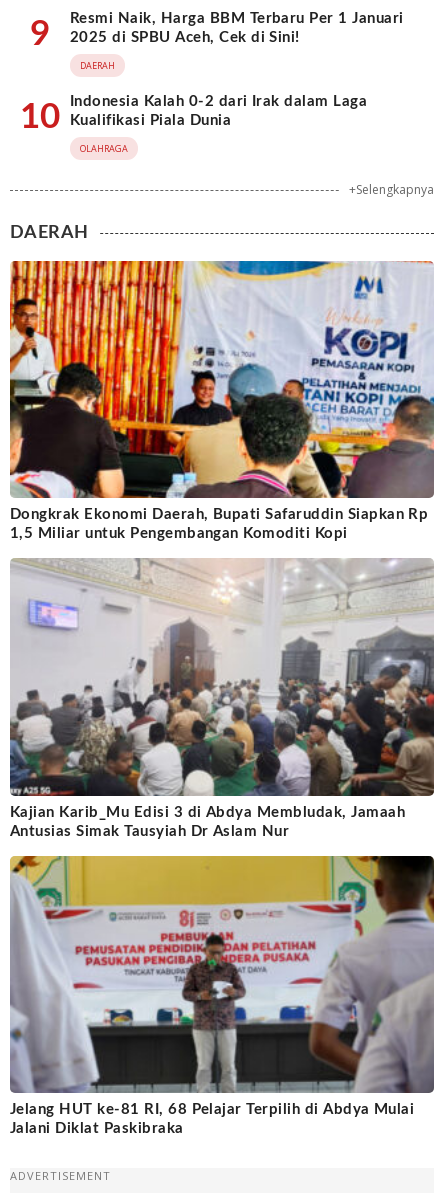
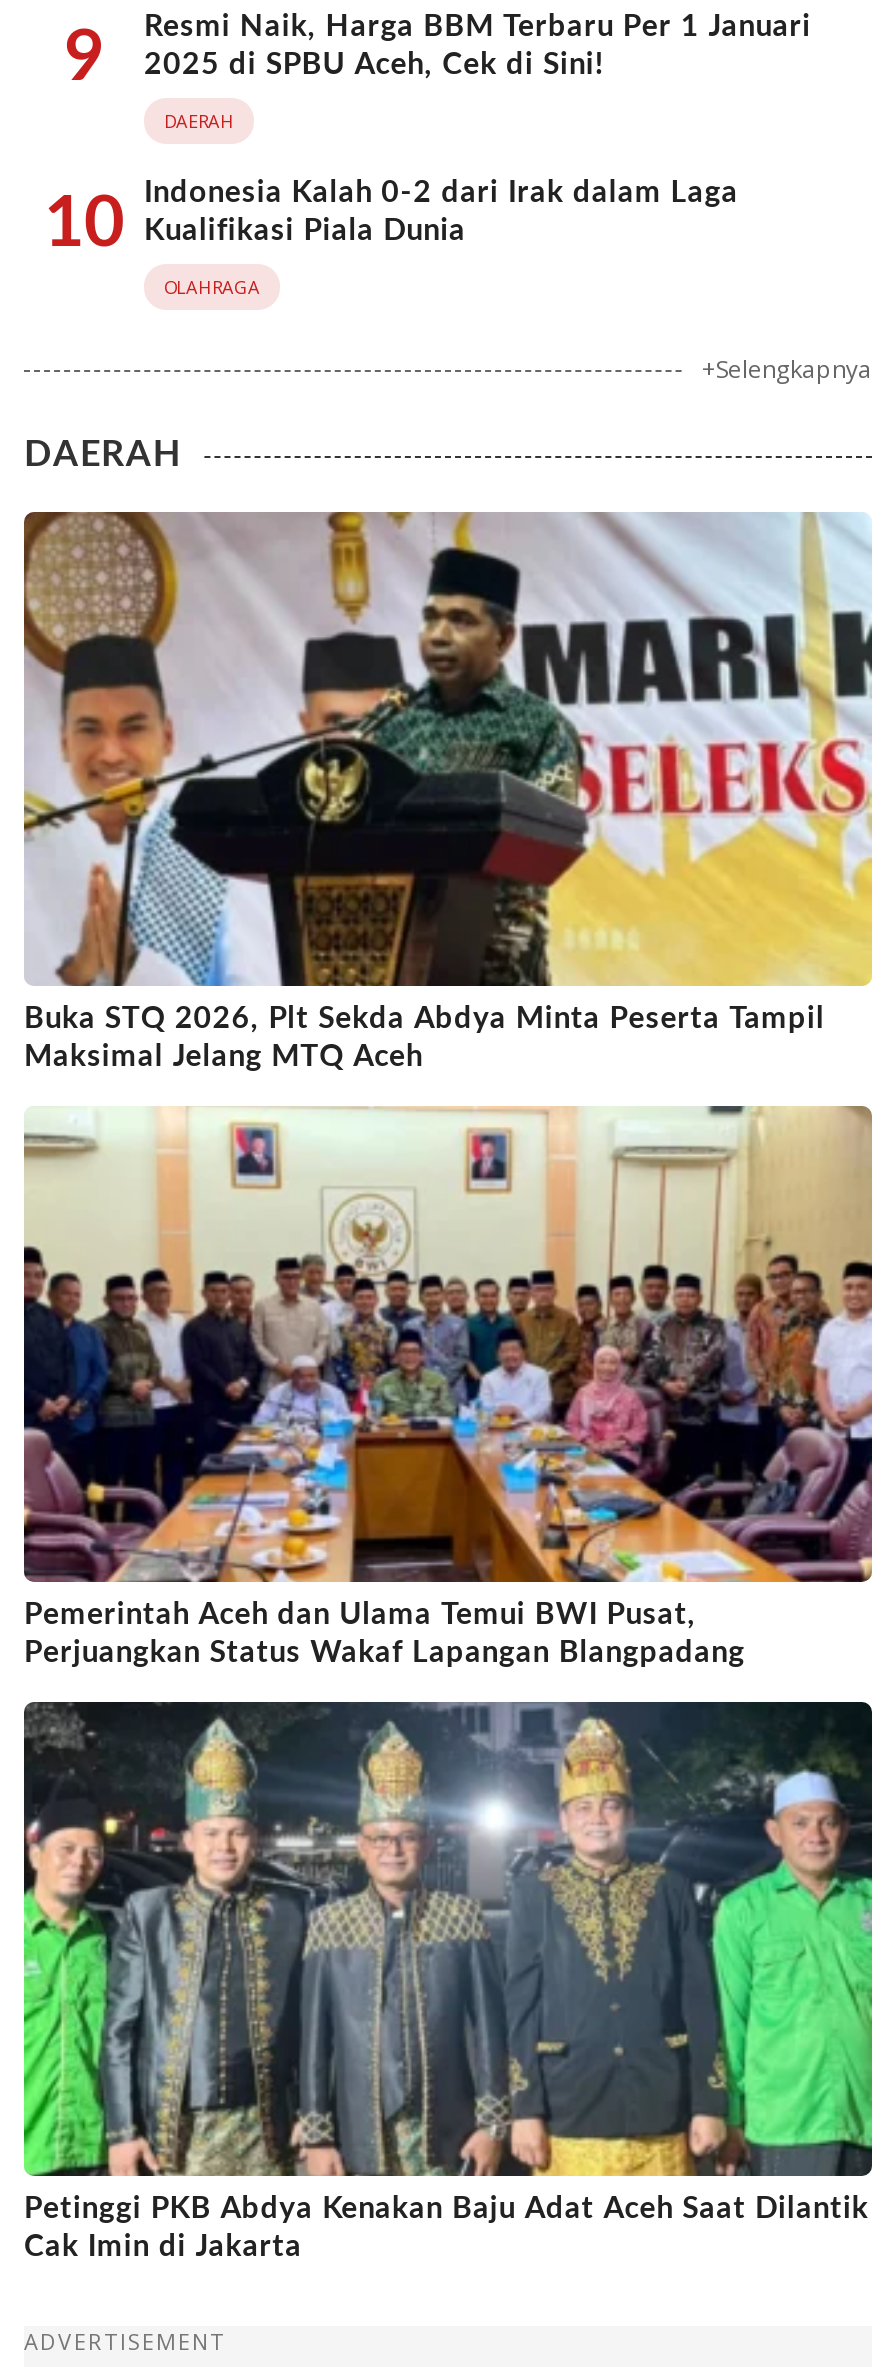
[9,260,435,541] [image] | Dongkrak Ekonomi Daerah, Bupati Safaruddin Siapkan Rp | 1,5 Miliar untuk Pengembangan Komoditi Kopi -> [22,510,874,1073] [image] | Buka STQ 2026, Plt Sekda Abdya Minta Peserta Tampil | Maksimal Jelang MTQ Aceh
[9,558,435,839] [image] | Kajian Karib_Mu Edisi 3 di Abdya Membludak, Jamaah | Antusias Simak Tausyiah Dr Aslam Nur -> [22,1106,872,1668] [image] | Pemerintah Aceh dan Ulama Temui BWI Pusat, | Perjuangkan Status Wakaf Lapangan Blangpadang
[9,855,435,1136] [image] | Jelang HUT ke-81 RI, 68 Pelajar Terpilih di Abdya Mulai | Jalani Diklat Paskibraka -> [22,1700,874,2263] [image] | Petinggi PKB Abdya Kenakan Baju Adat Aceh Saat Dilantik | Cak Imin di Jakarta

